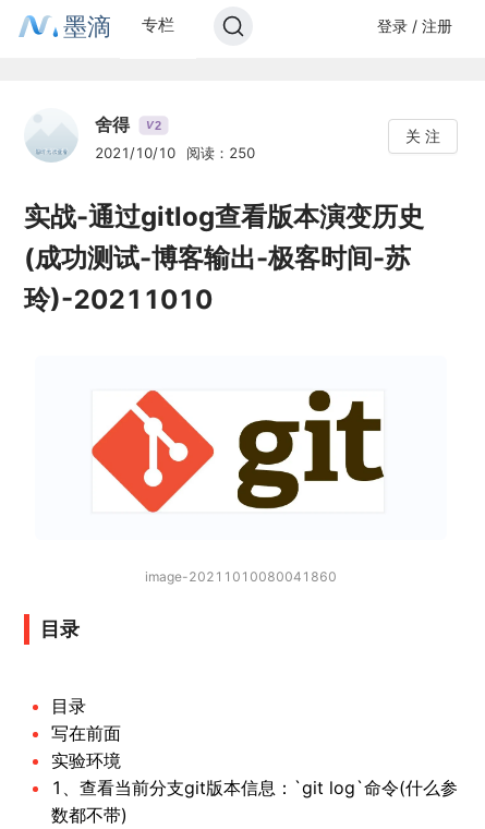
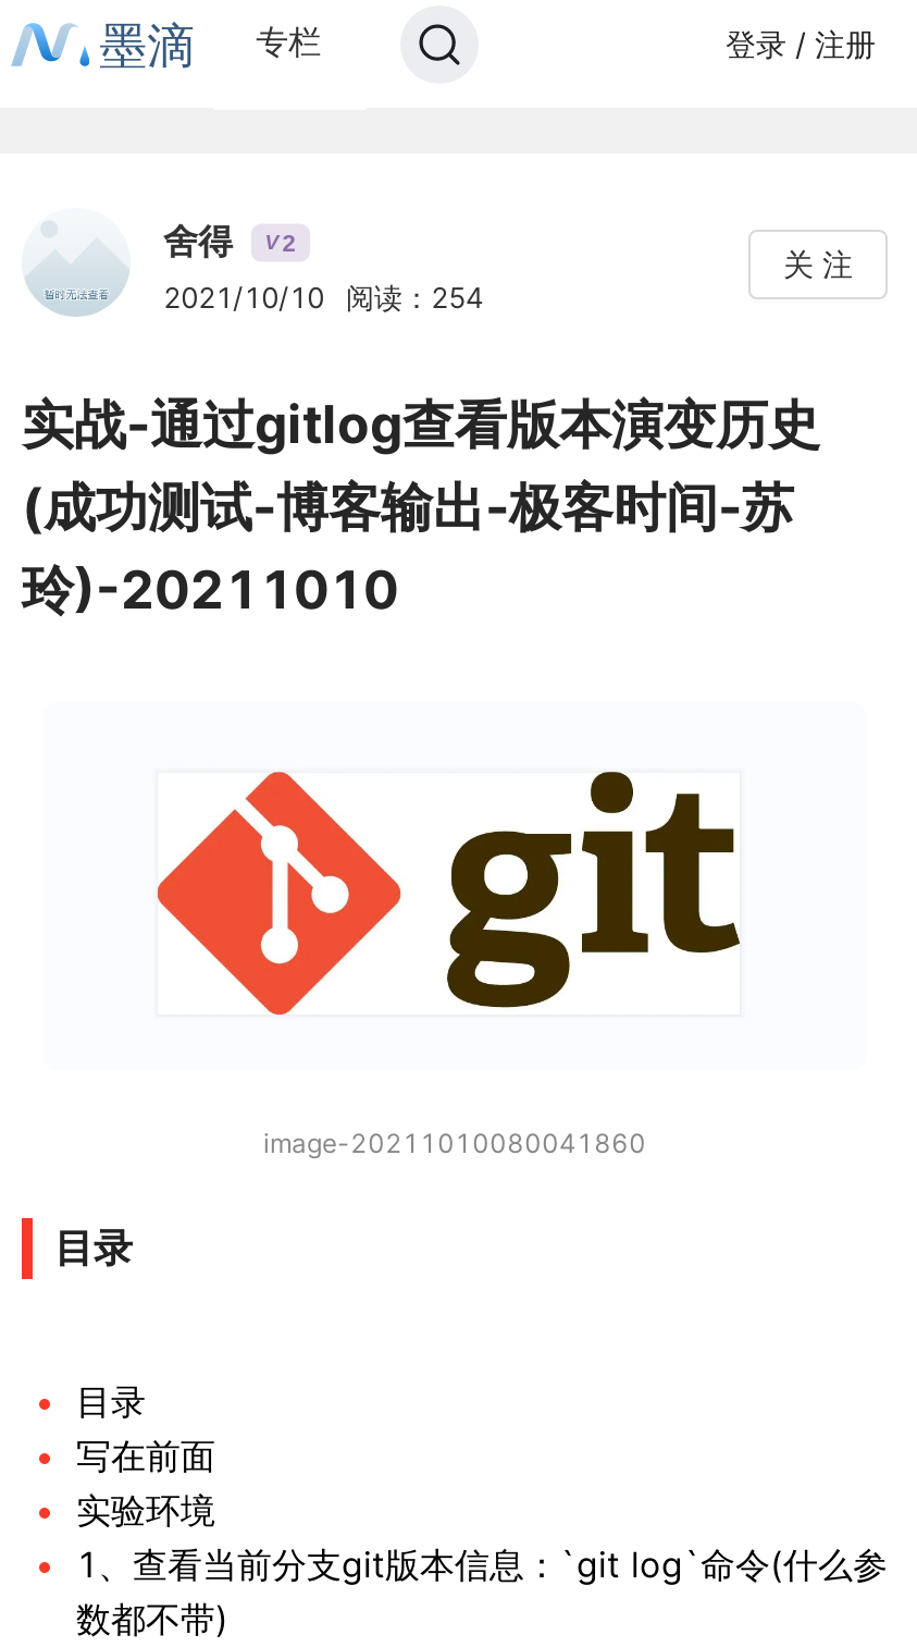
[95,144,255,161] 2021/10/10 阅读：250 -> [163,280,483,315] 2021/10/10 阅读：254

